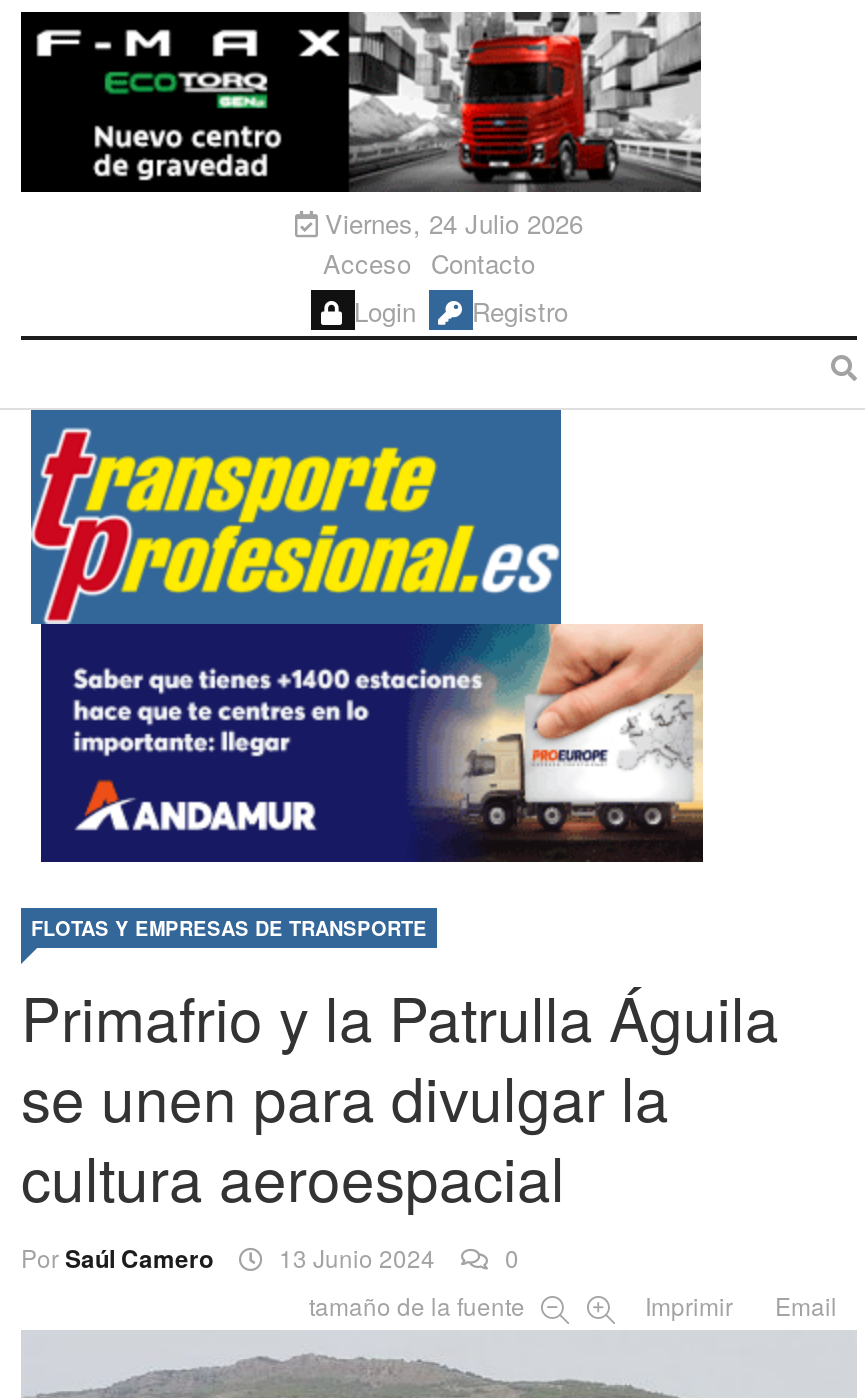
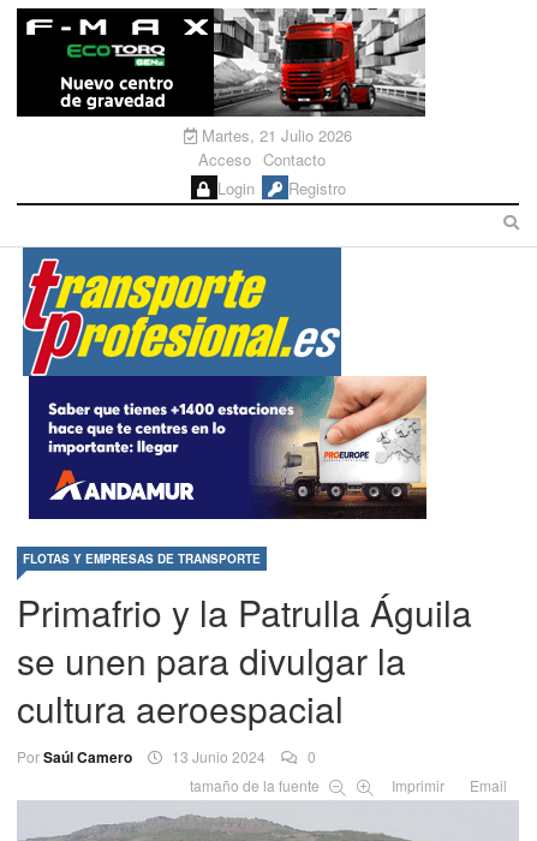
[317,204,583,242] Viernes, 24 Julio 2026 -> [197,124,352,147] Martes, 21 Julio 2026

